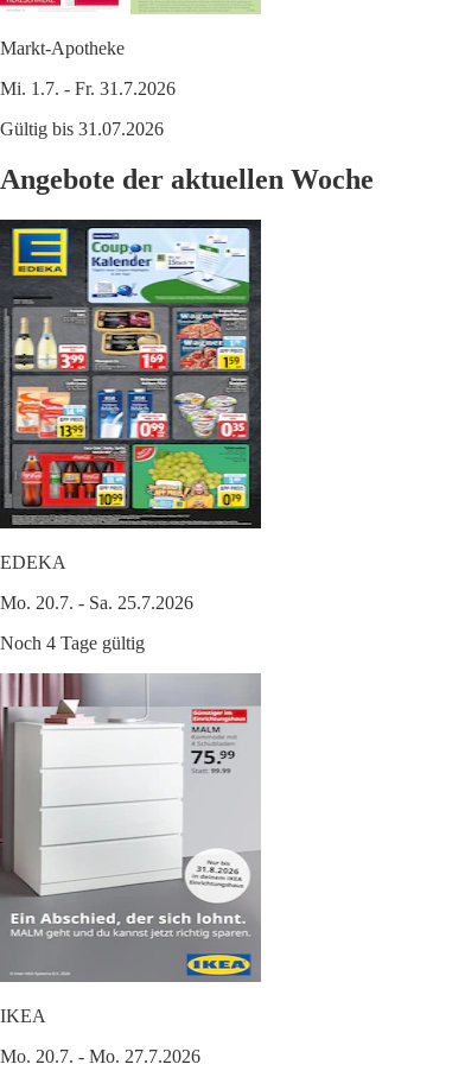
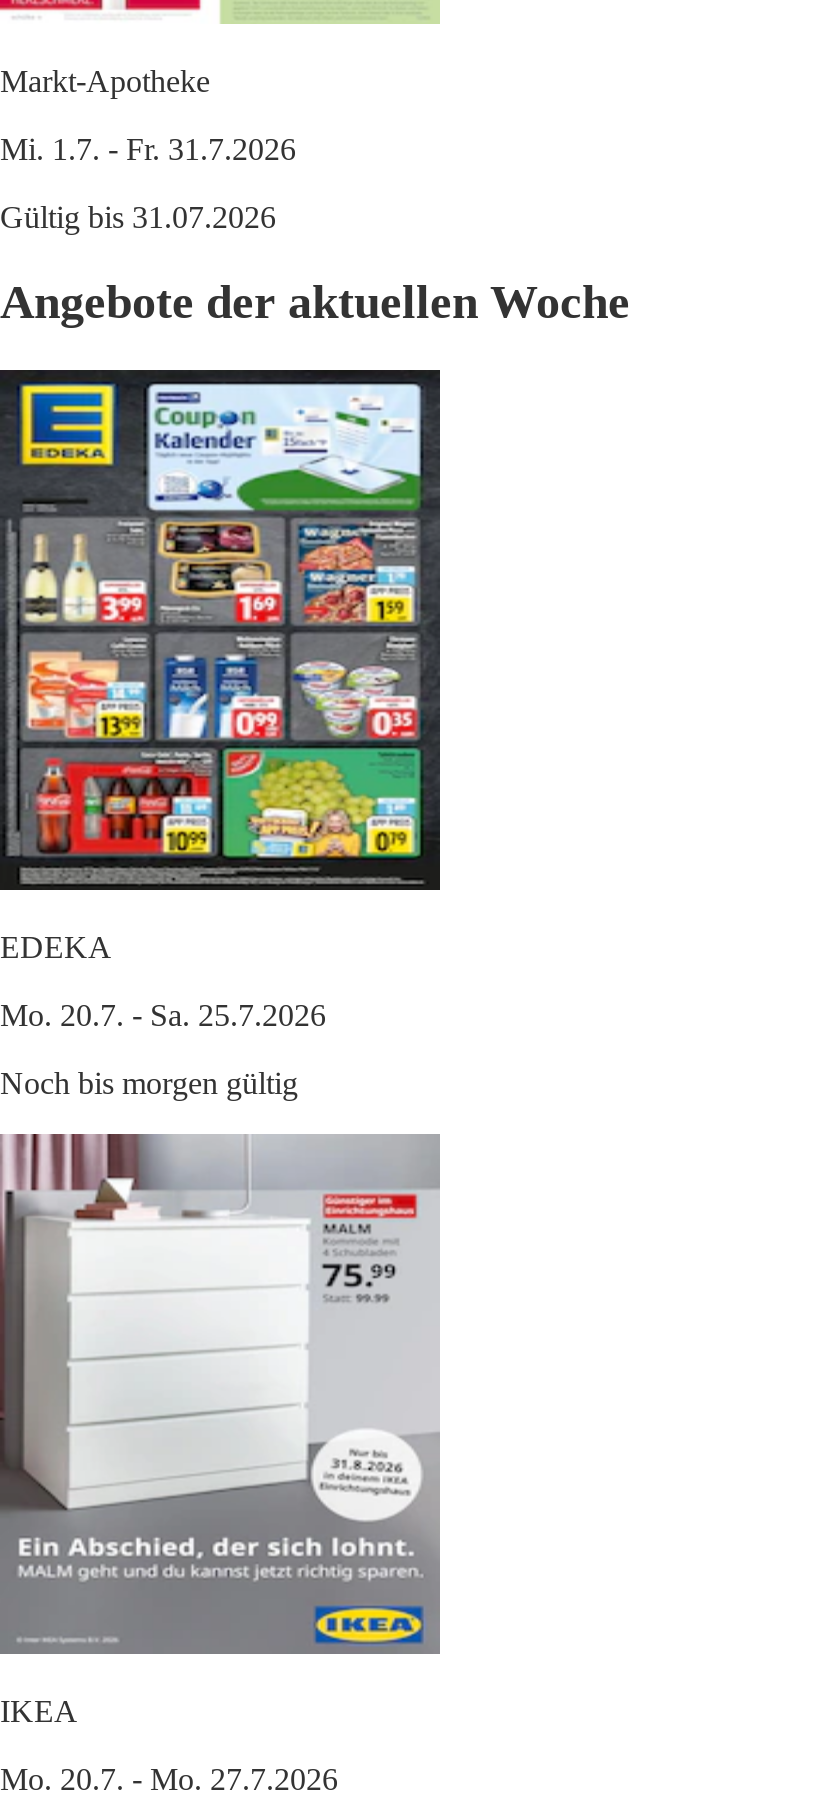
[0,633,145,653] Noch 4 Tage gültig -> [0,1066,298,1100] Noch bis morgen gültig

